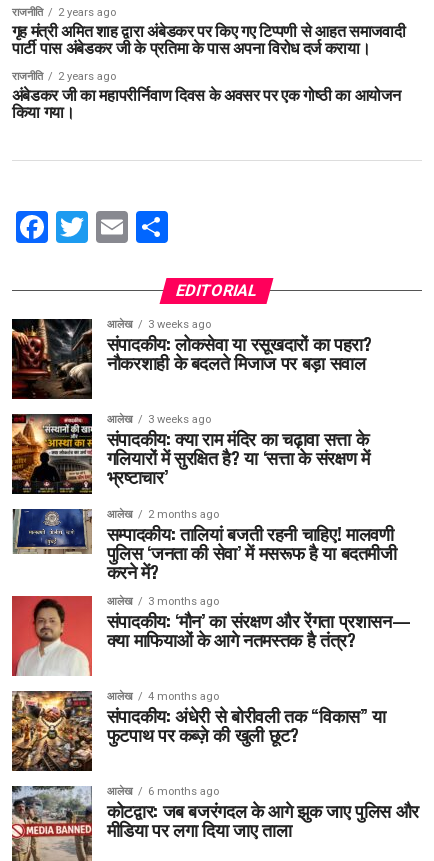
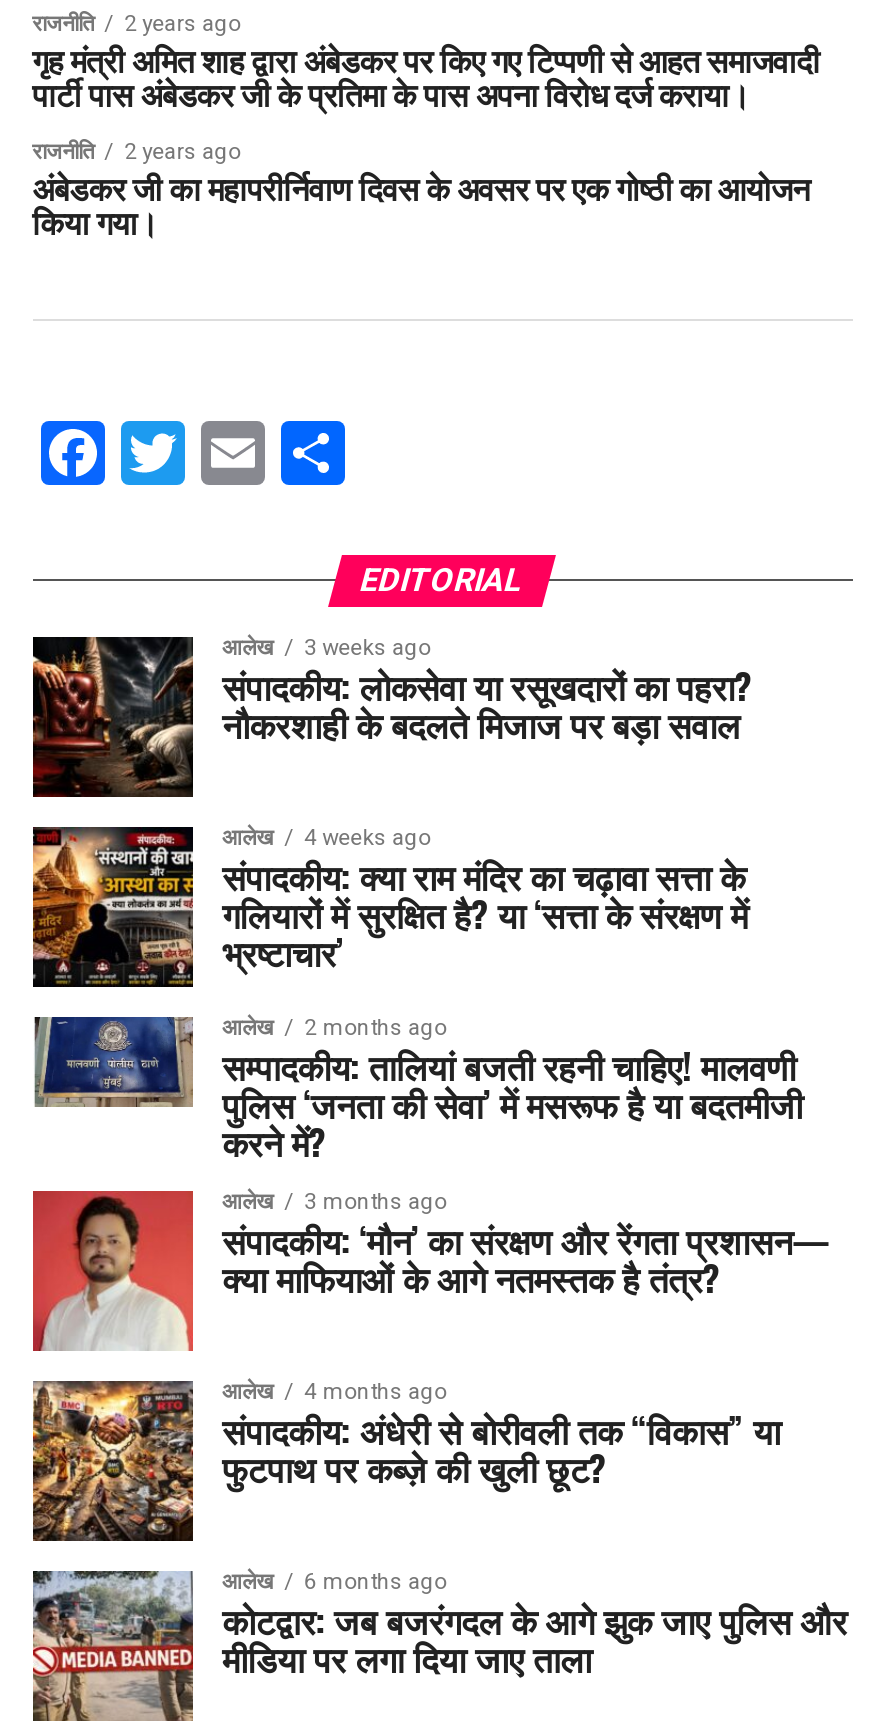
[107,413,211,426] आलेख 3 weeks ago -> [222,825,430,851] आलेख 4 weeks ago

